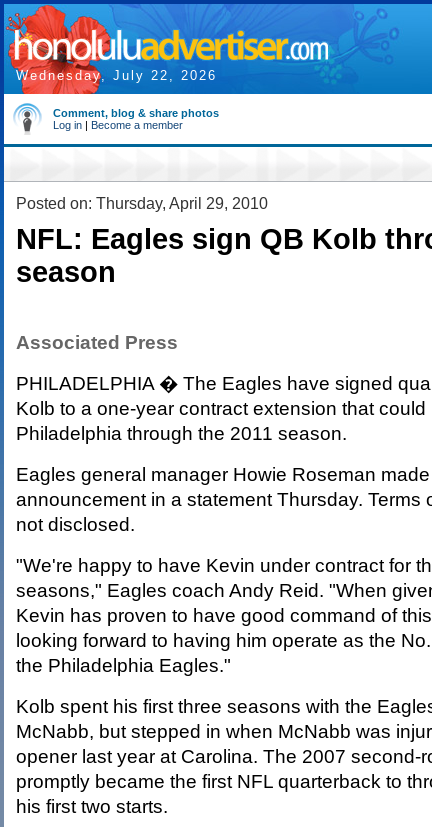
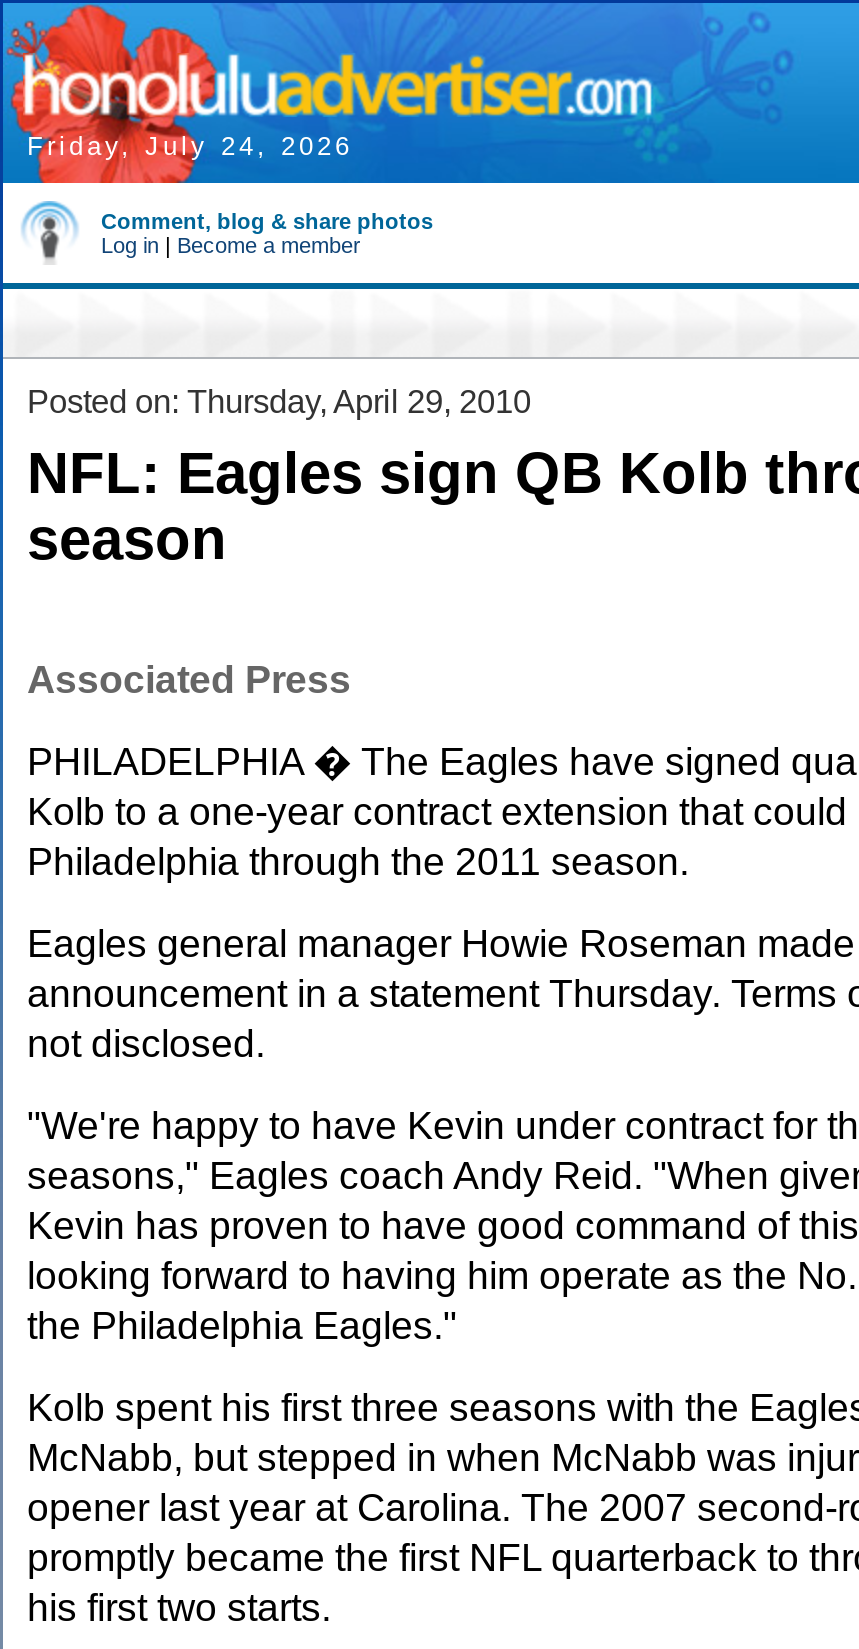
[16,68,217,83] Wednesday, July 22, 2026 -> [27,131,353,161] Friday, July 24, 2026

